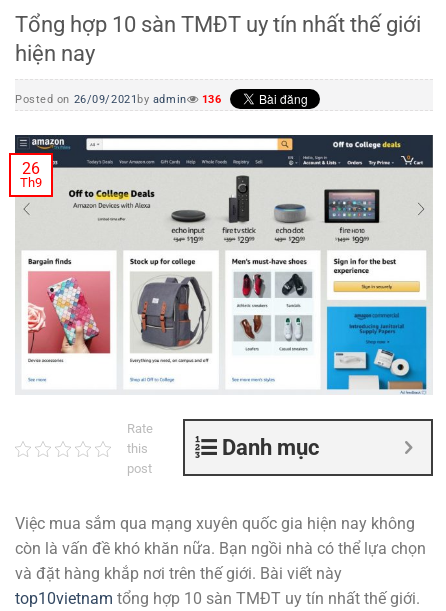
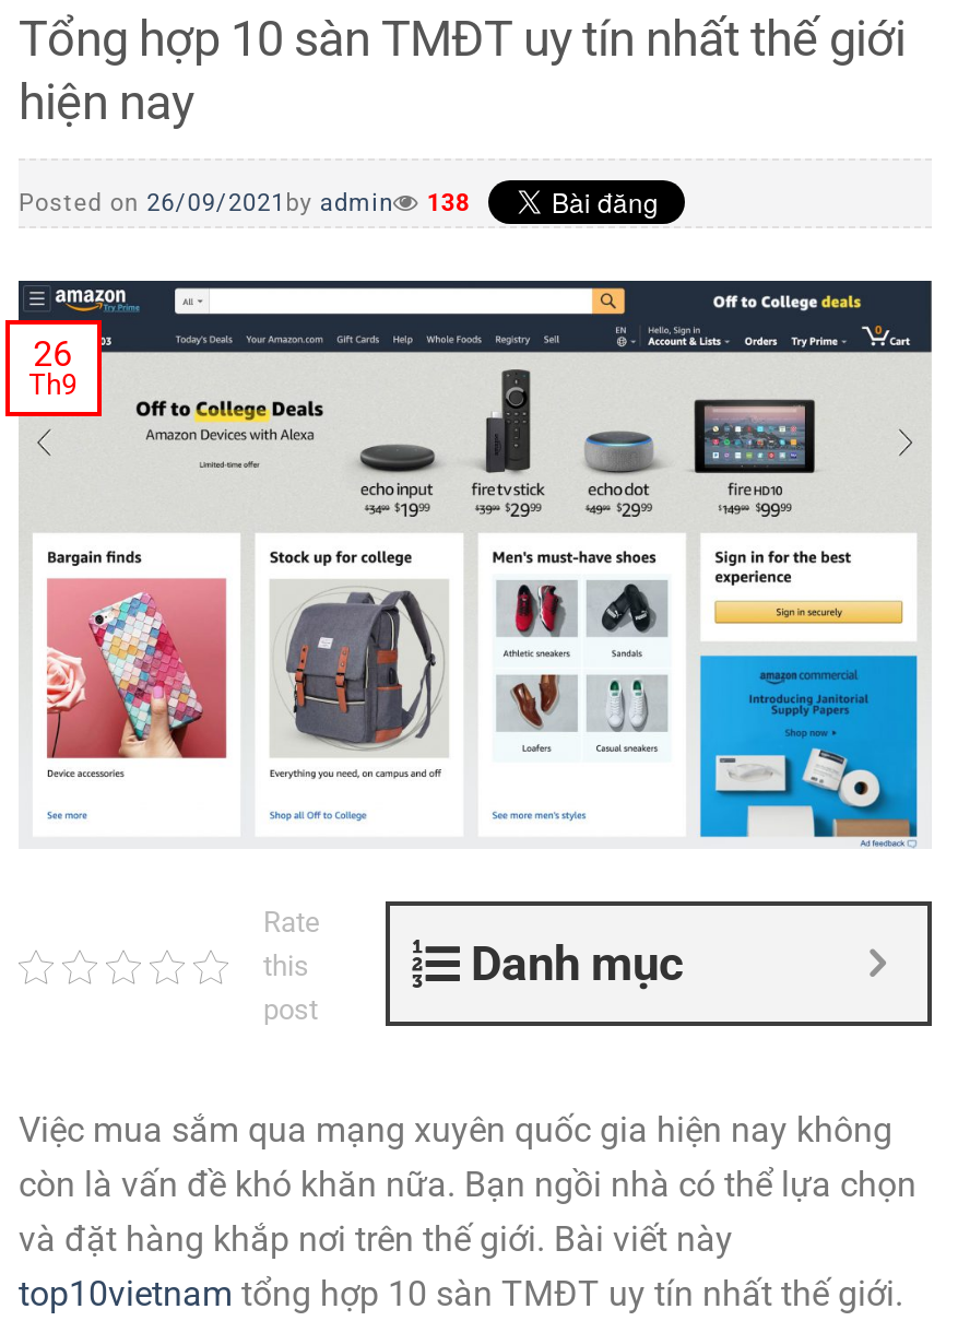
[15,93,221,106] Posted on 26/09/2021 by admin 136 -> [19,189,470,218] Posted on 26/09/2021 by admin 138

